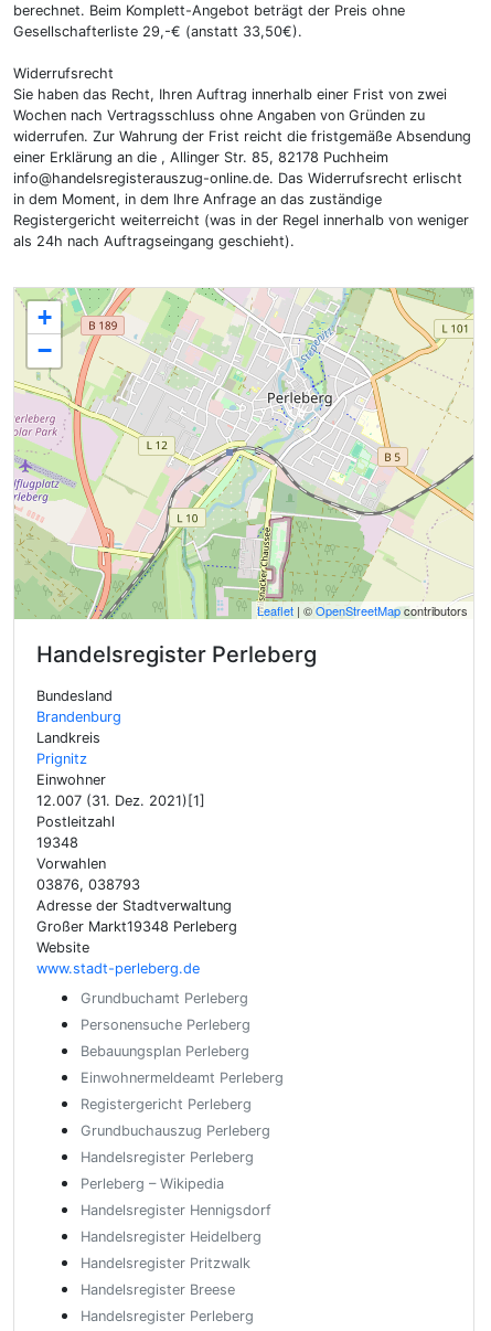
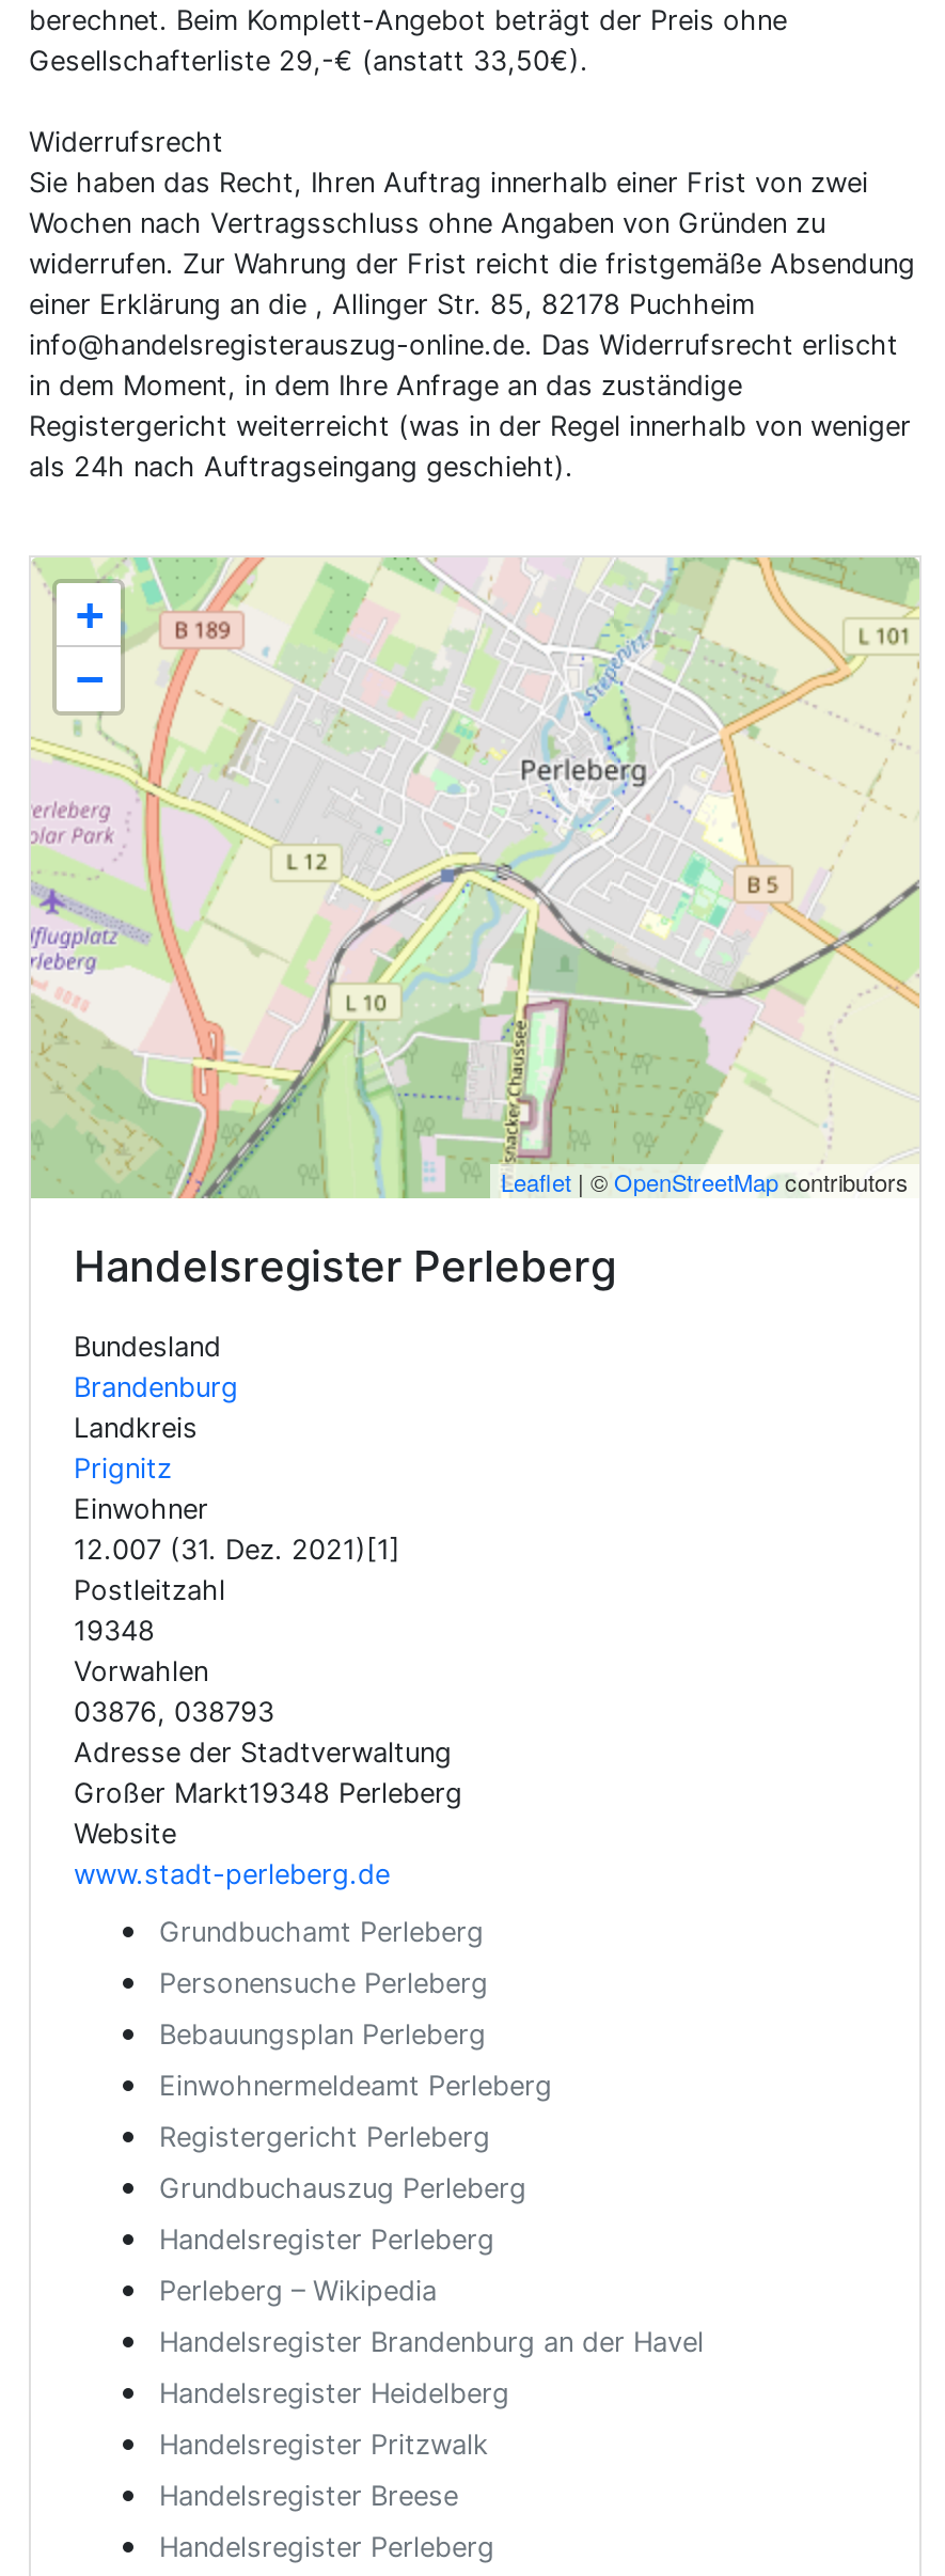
[81,1202,271,1218] Handelsregister Hennigsdorf -> [159,2326,704,2358] Handelsregister Brandenburg an der Havel

